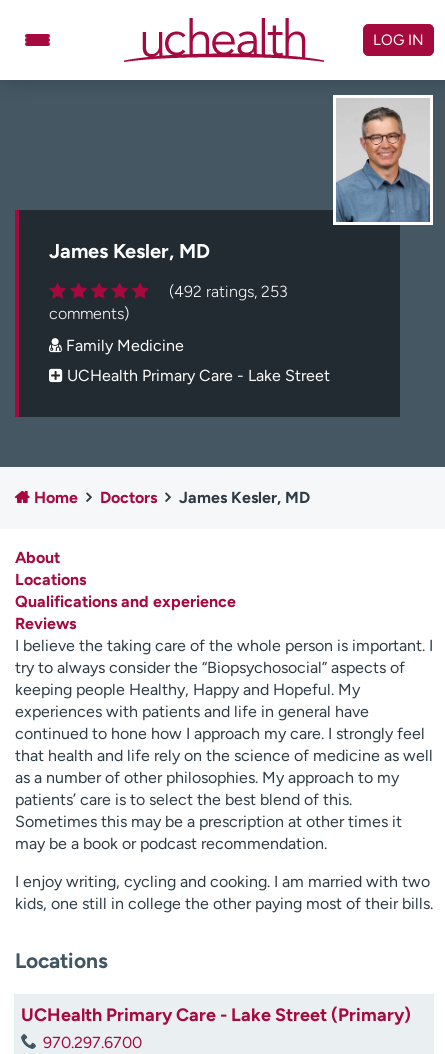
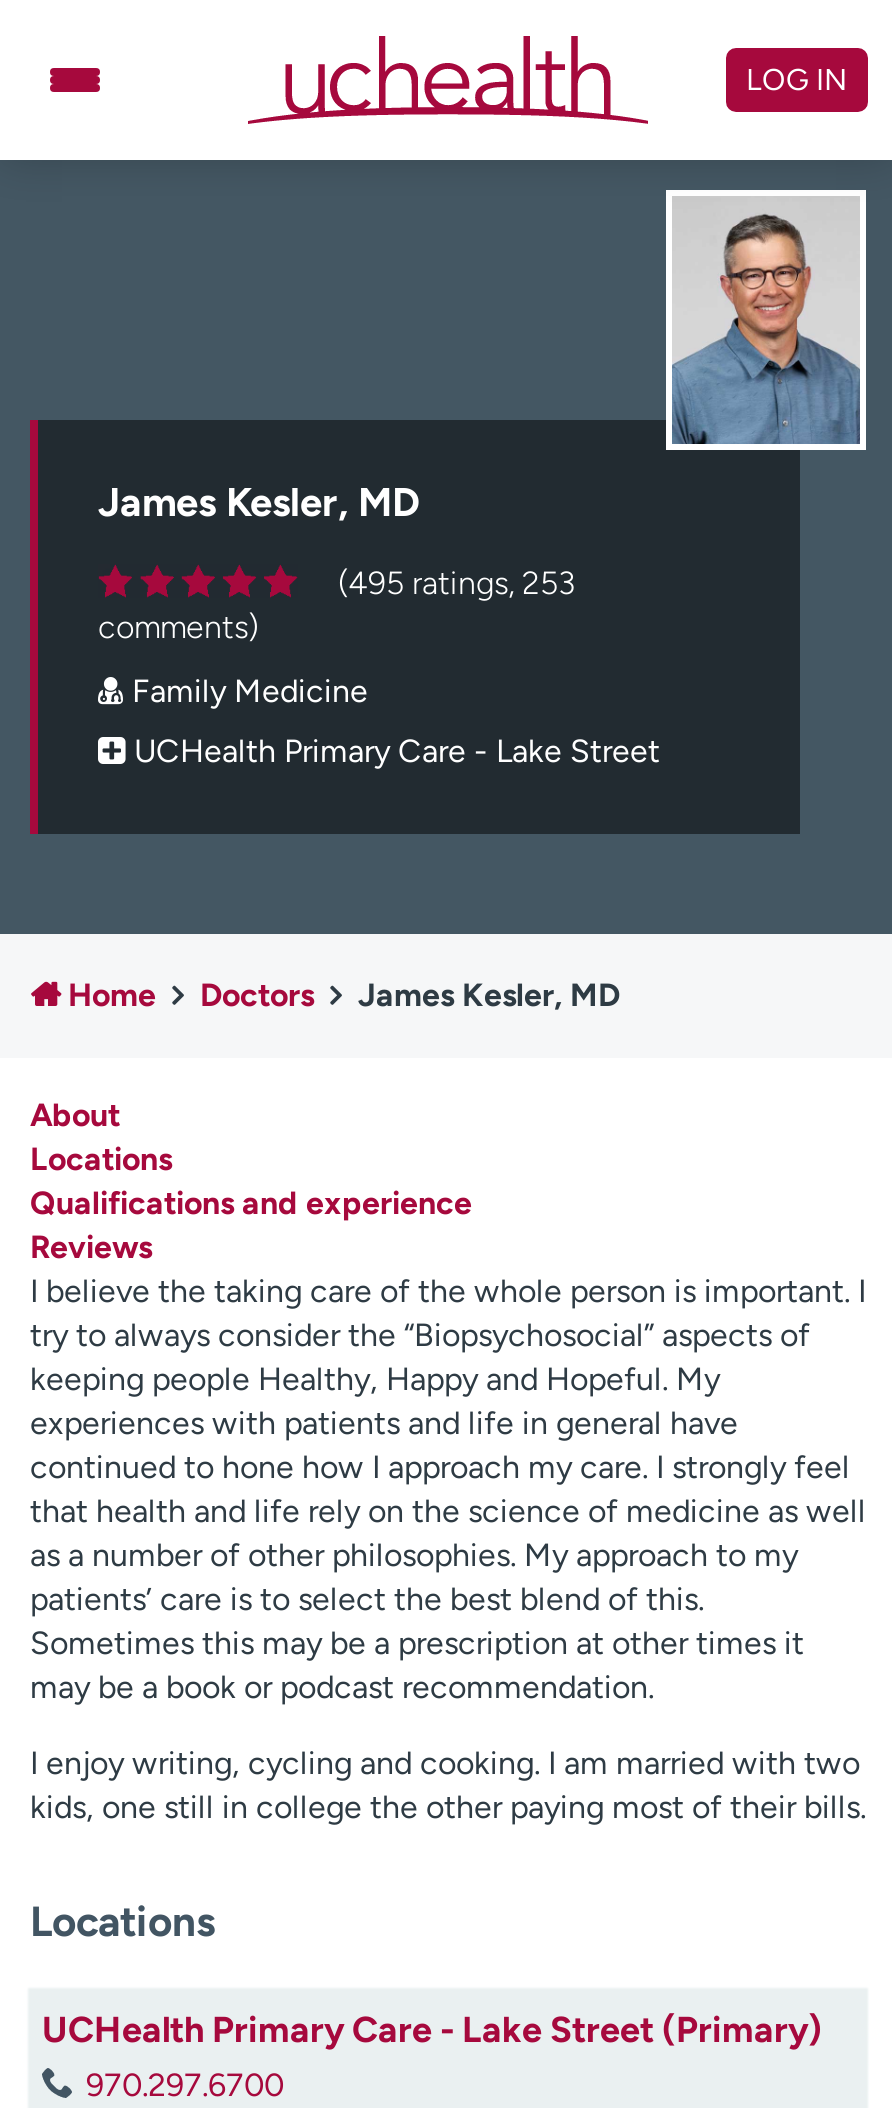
[169,282,288,301] (492 ratings, 253 -> [338,565,576,603] (495 ratings, 253

